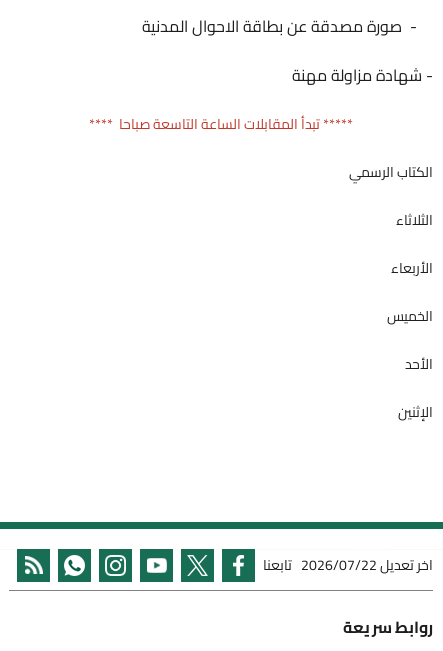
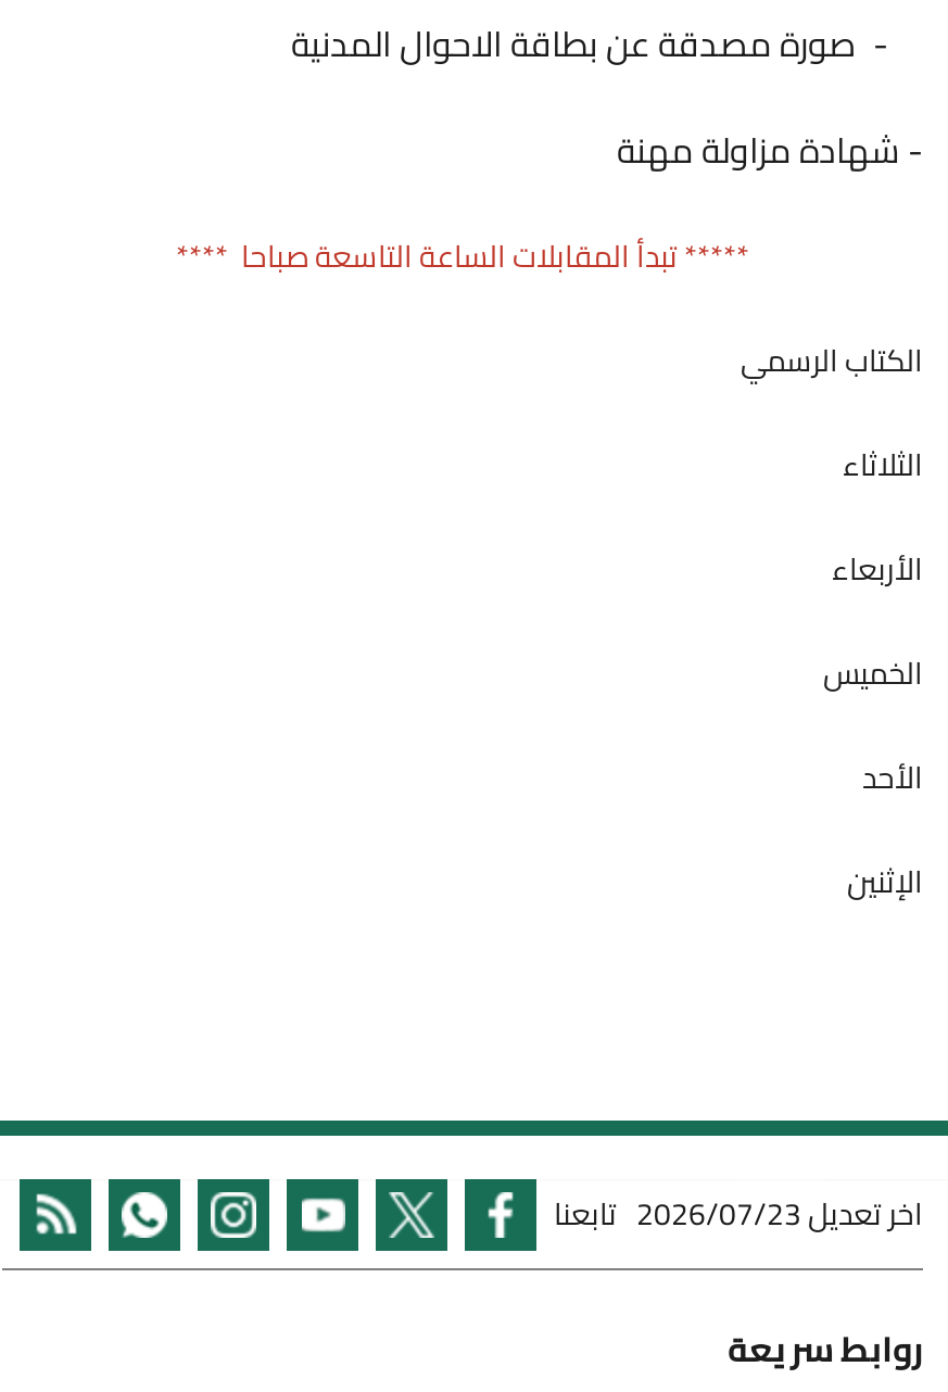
[263,552,433,578] اخر تعديل 2026/07/22 تابعنا -> [554,1186,923,1242] اخر تعديل 2026/07/23 تابعنا

